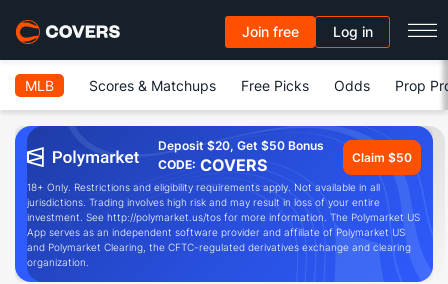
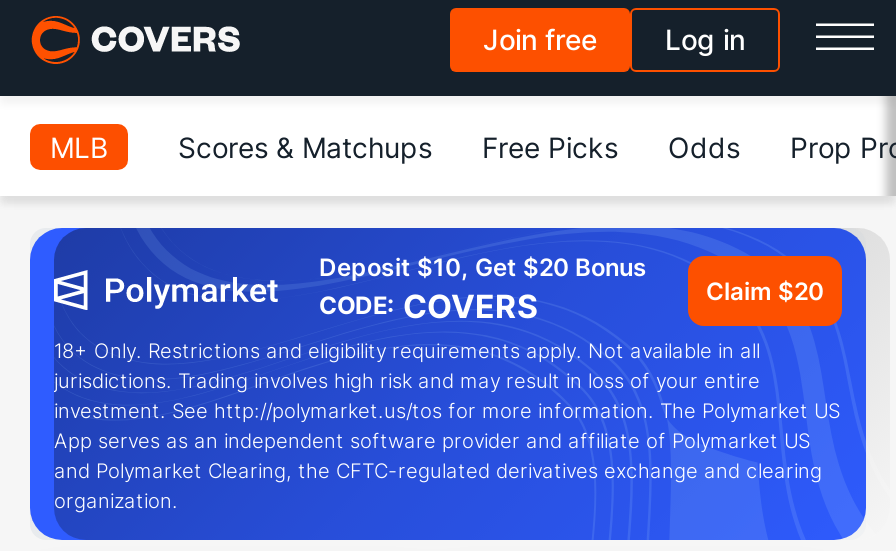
[158,138,324,153] Deposit $20, Get $50 Bonus -> [319,252,647,282] Deposit $10, Get $20 Bonus
[352,149,412,164] Claim $50 -> [706,275,824,305] Claim $20

